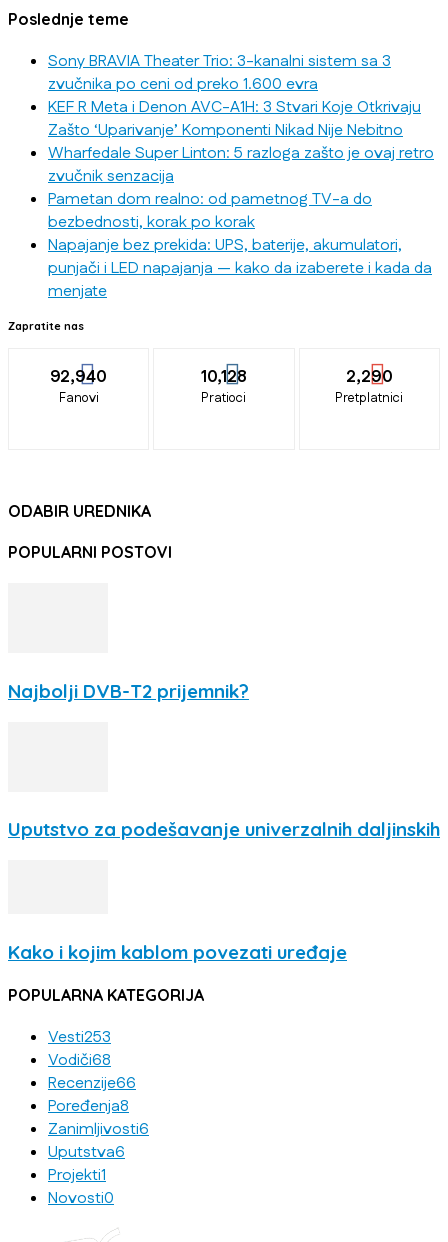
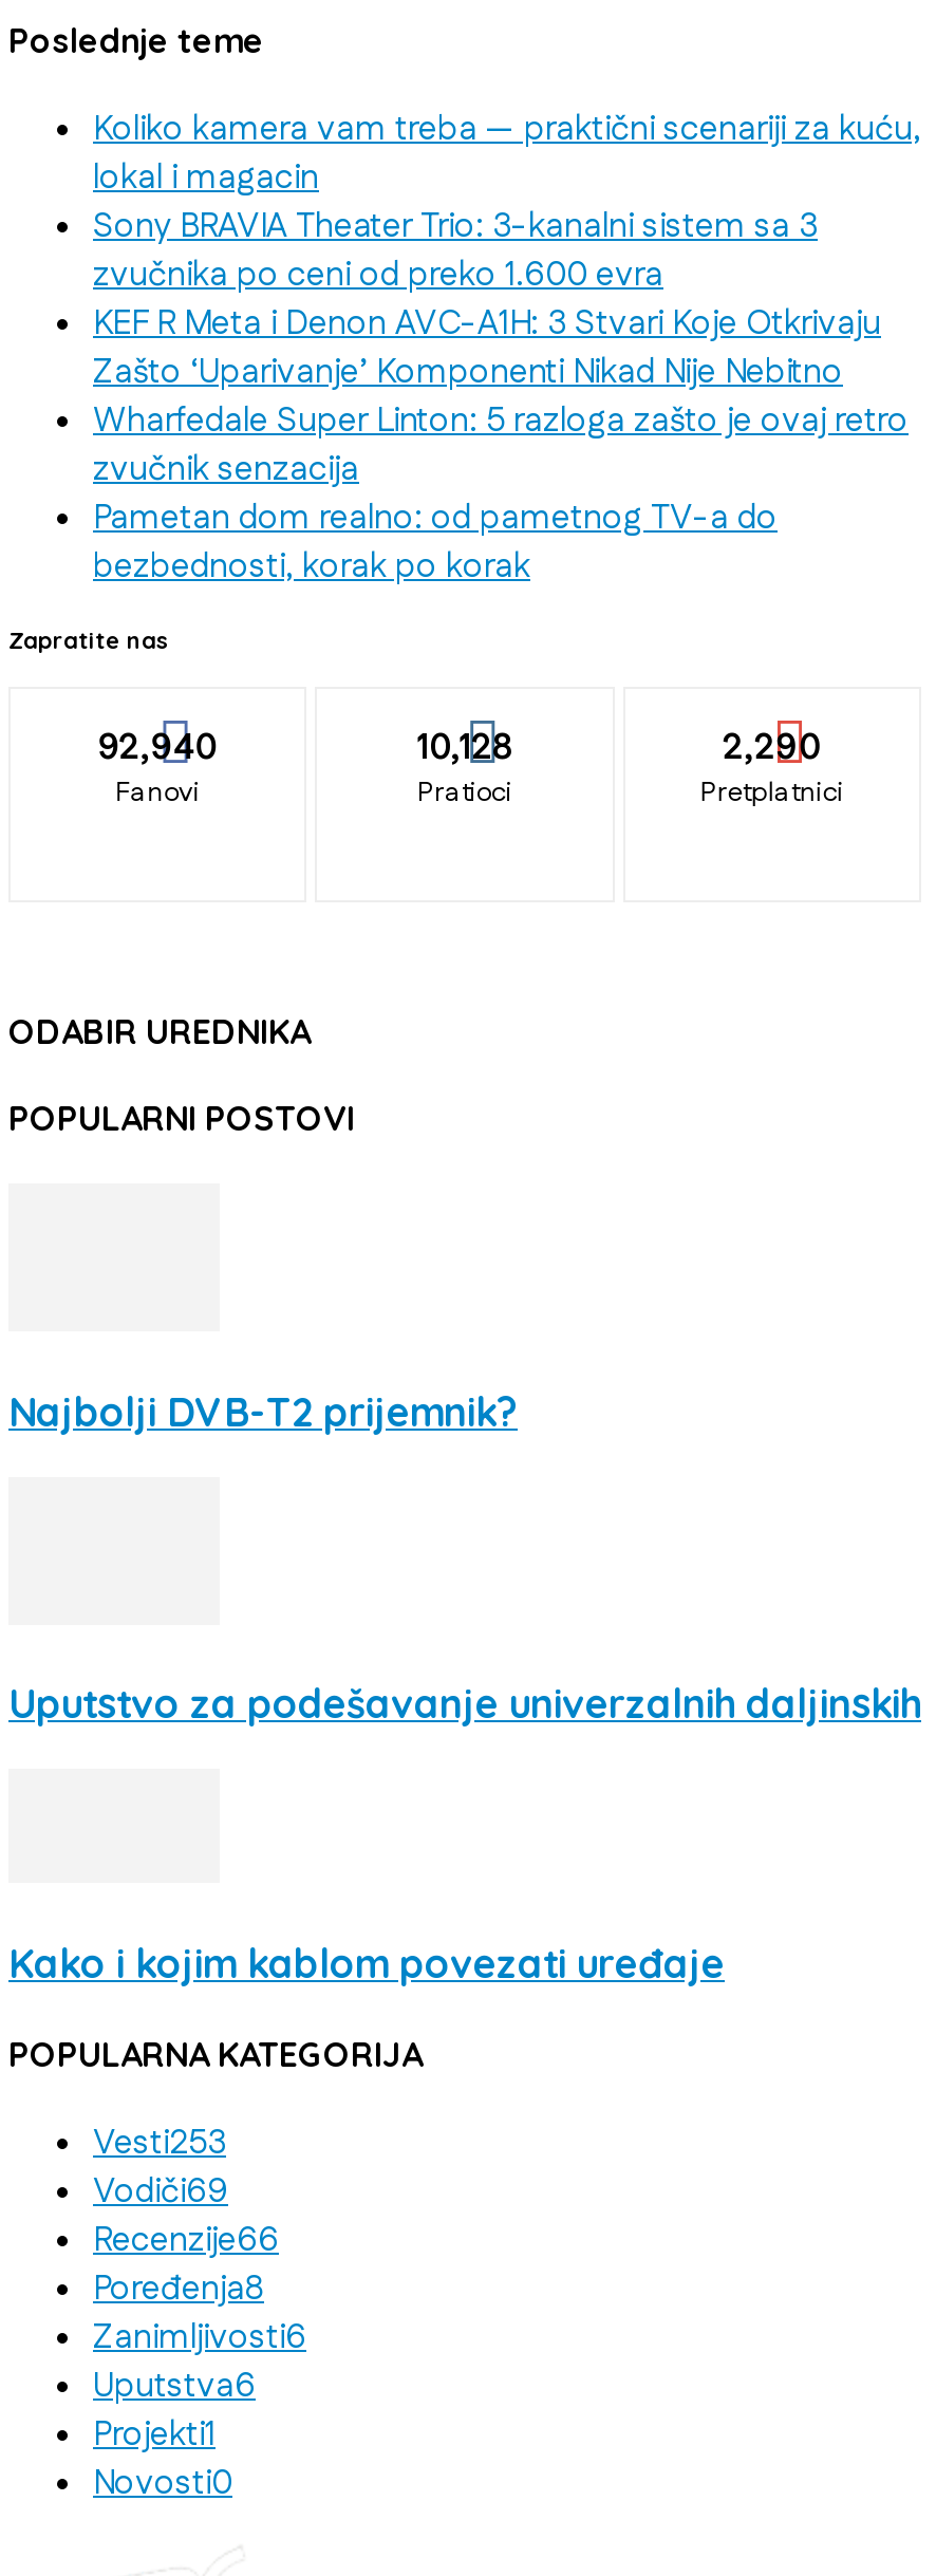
none -> [93,106,921,203] Koliko kamera vam treba — praktični scenariji za kuću, | lokal i magacin
moved [48,50,434,234] -> [93,203,909,592]: Sony BRAVIA Theater Trio: 3-kanalni sistem sa 3 | zvučnika po ceni od preko 1.600 evra | KEF R Meta i Denon AVC-A1H: 3 Stvari Koje Otkrivaju | Zašto ‘Uparivanje’ Komponenti Nikad Nije Nebitno | Wharfedale Super Linton: 5 razloga zašto je ovaj retro | zvučnik senzacija | Pametan dom realno: od pametnog TV-a do | bezbednosti, korak po korak
[48,234,432,303] Napajanje bez prekida: UPS, baterije, akumulatori, | punjači i LED napajanja — kako da izaberete i kada da | menjate -> none
[48,1049,111,1072] Vodiči68 -> [93,2169,228,2218] Vodiči69

